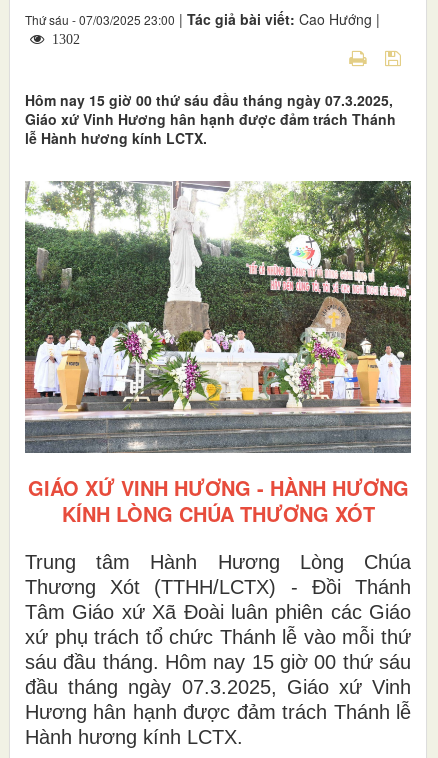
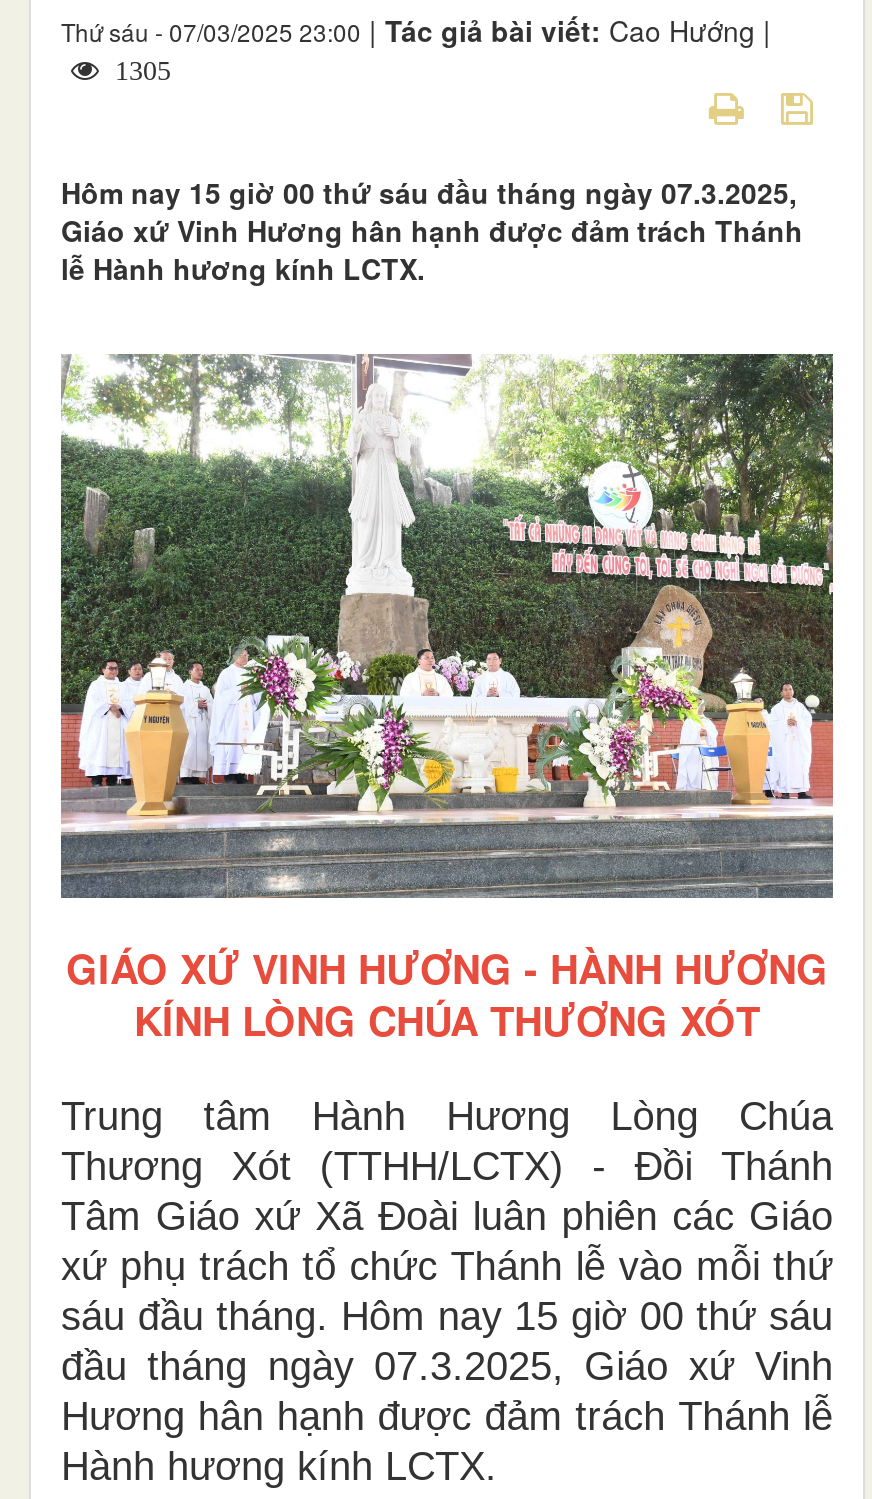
[44,31,80,45] 1302 -> [99,55,171,83] 1305

